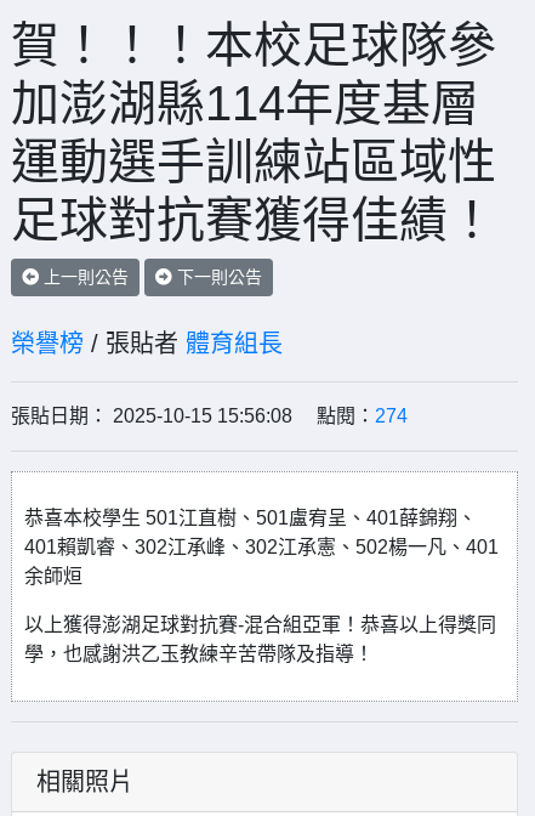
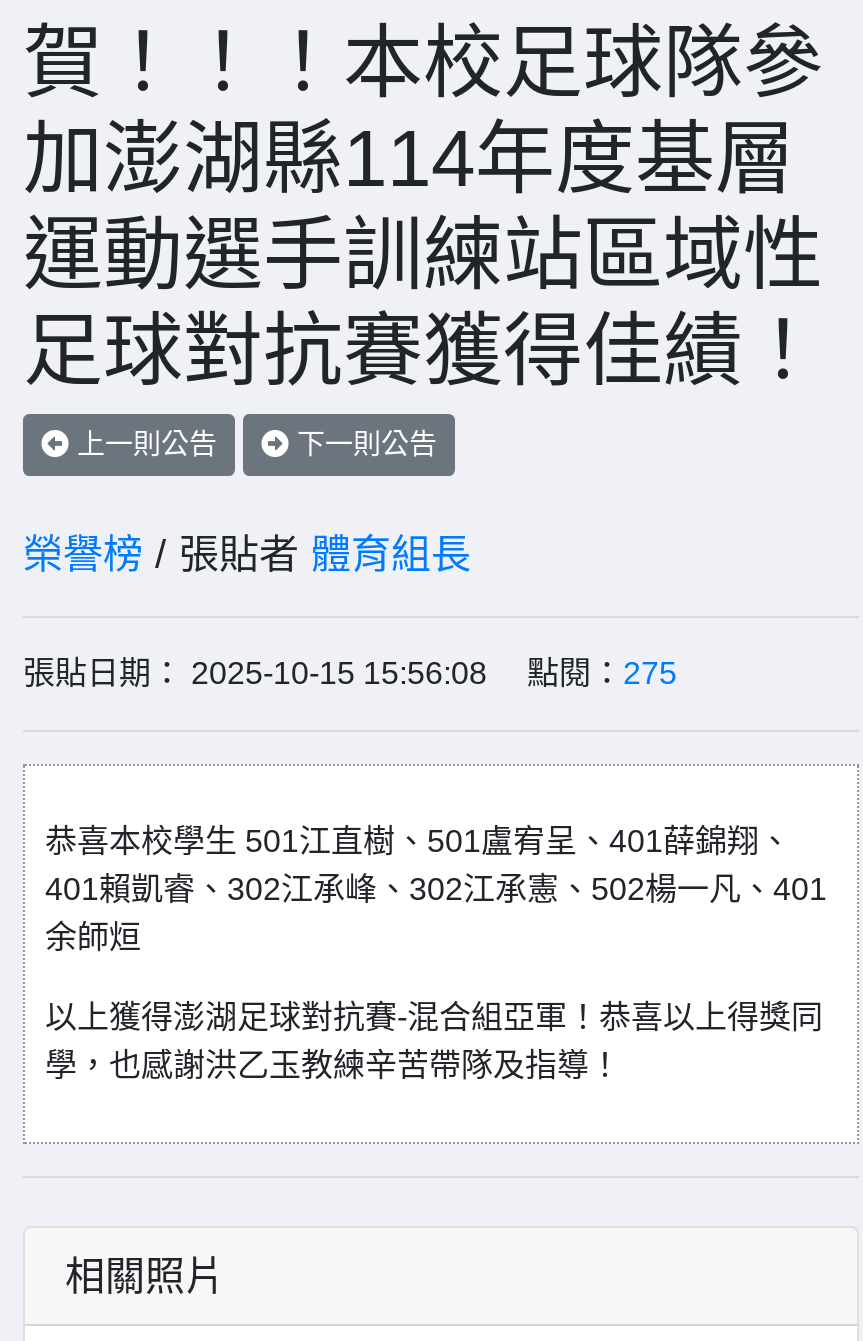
[11,406,408,426] 張貼日期： 2025-10-15 15:56:08 點閱：274 -> [23,656,677,690] 張貼日期： 2025-10-15 15:56:08 點閱：275

